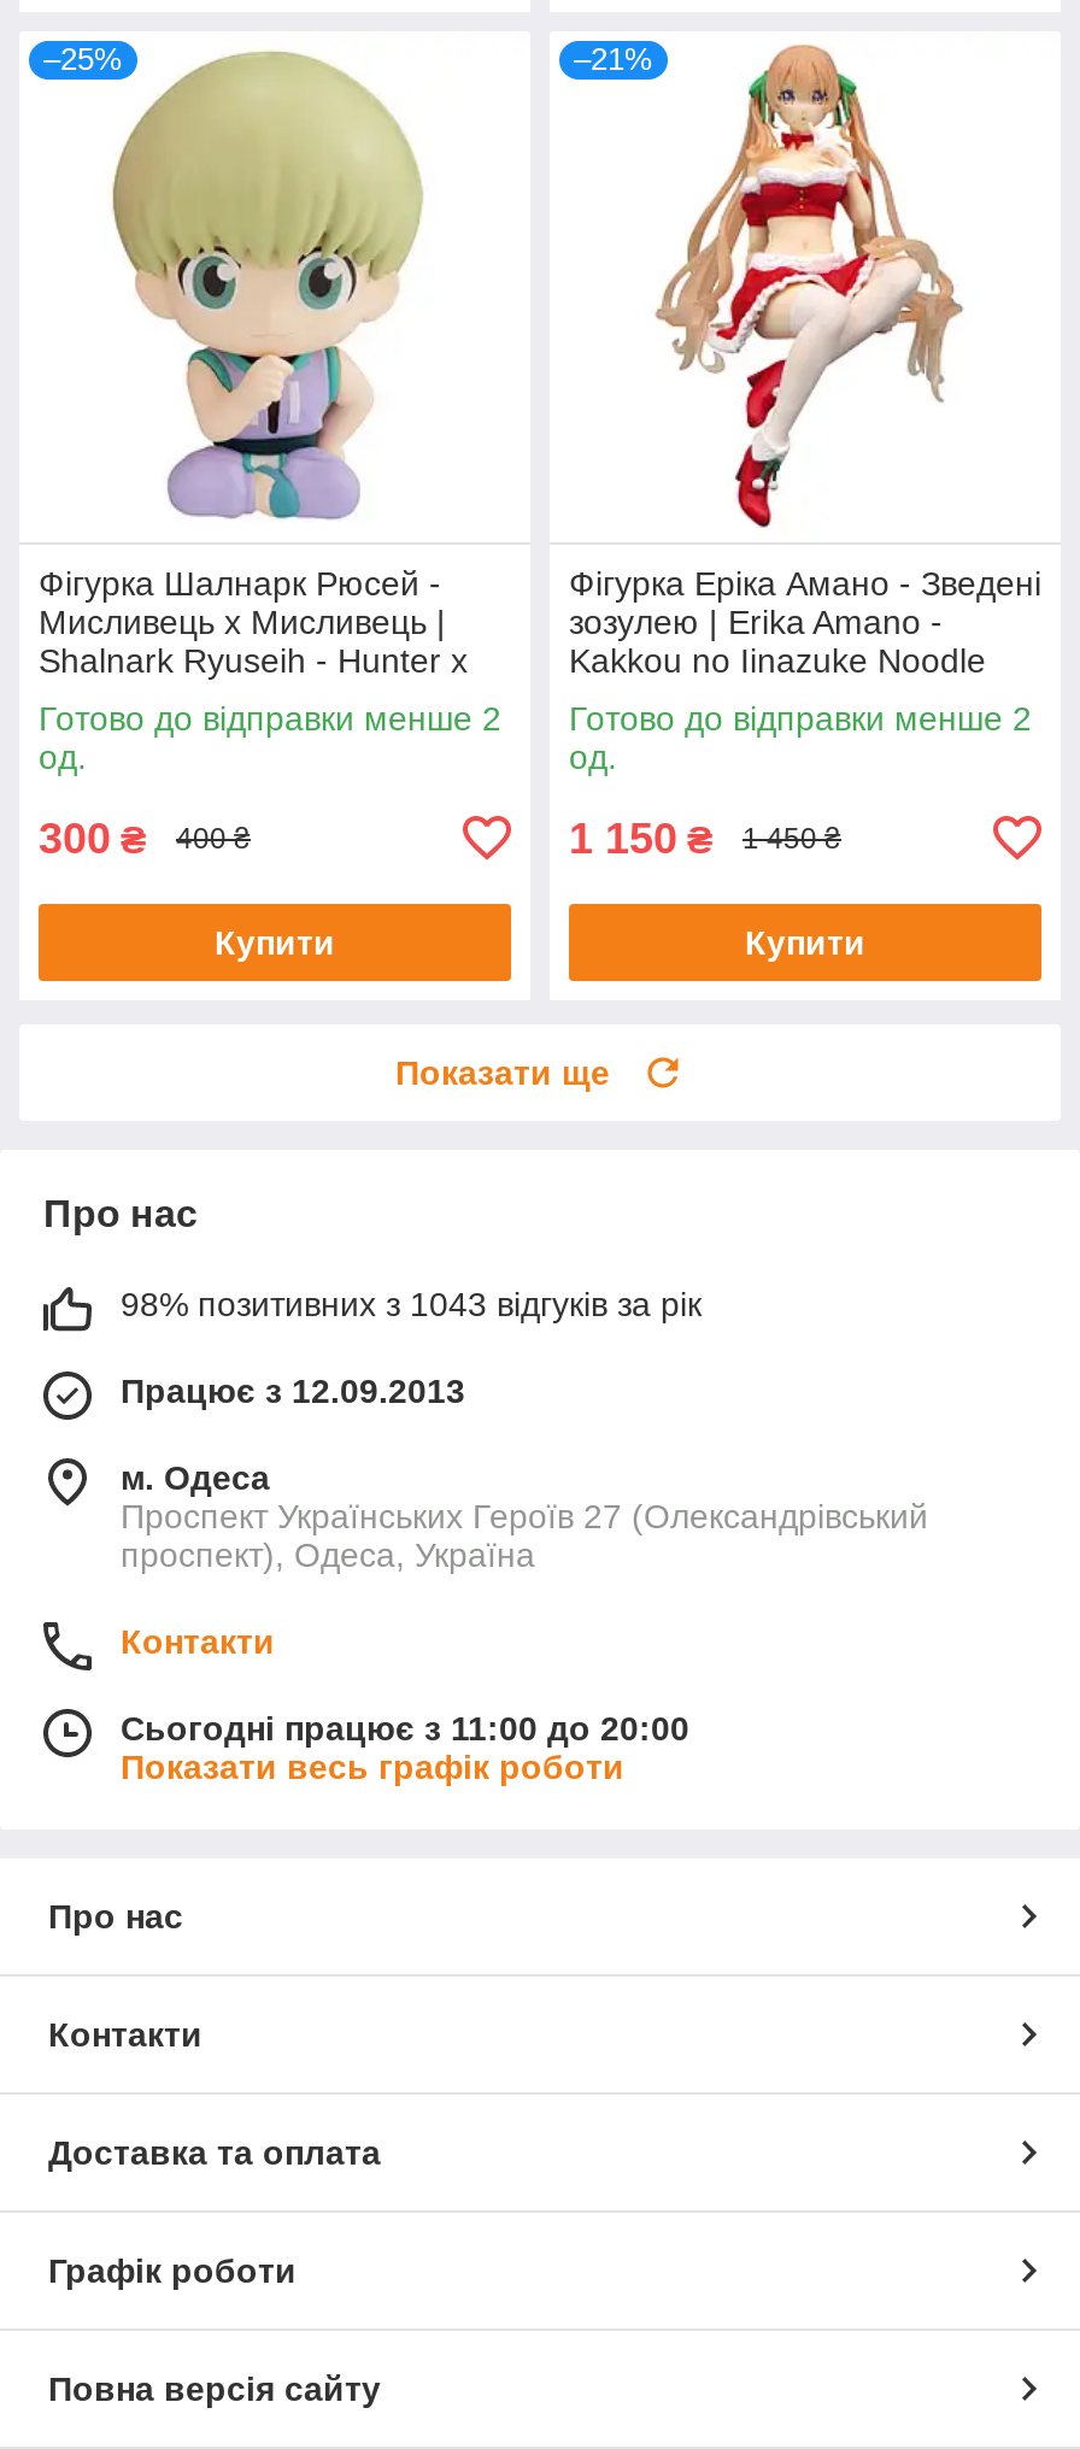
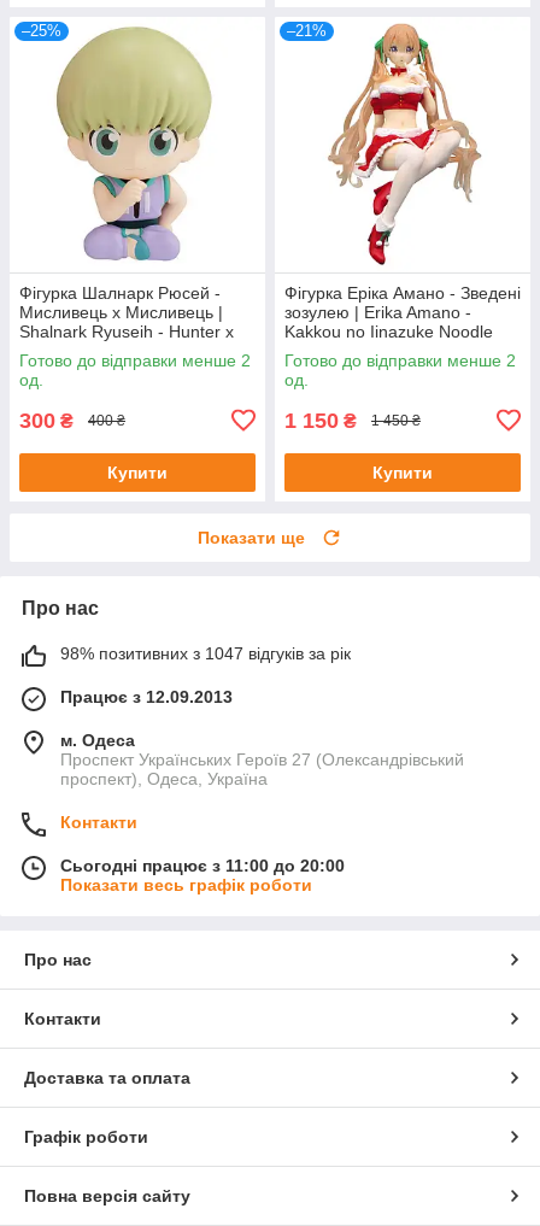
[121,1284,702,1323] 98% позитивних з 1043 відгуків за рік -> [60,643,351,663] 98% позитивних з 1047 відгуків за рік

